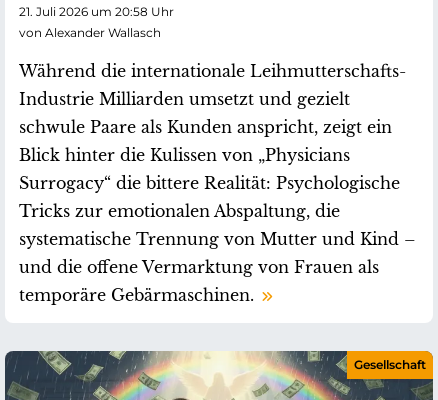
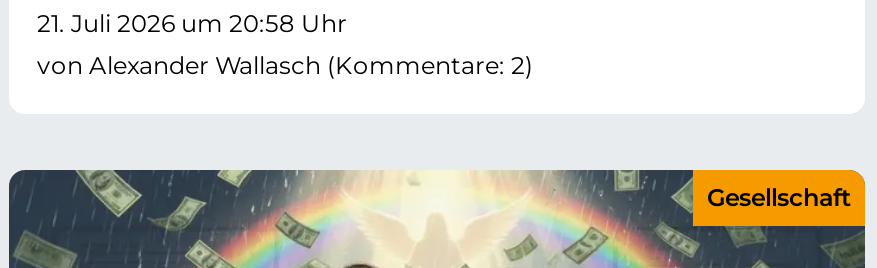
[19,25,161,40] von Alexander Wallasch -> [37,50,533,80] von Alexander Wallasch (Kommentare: 2)
[19,61,416,305] Während die internationale Leihmutterschafts- | Industrie Milliarden umsetzt und gezielt | schwule Paare als Kunden anspricht, zeigt ein | Blick hinter die Kulissen von „Physicians | Surrogacy“ die bittere Realität: Psychologische | Tricks zur emotionalen Abspaltung, die | systematische Trennung von Mutter und Kind – | und die offene Vermarktung von Frauen als | temporäre Gebärmaschinen. -> none

